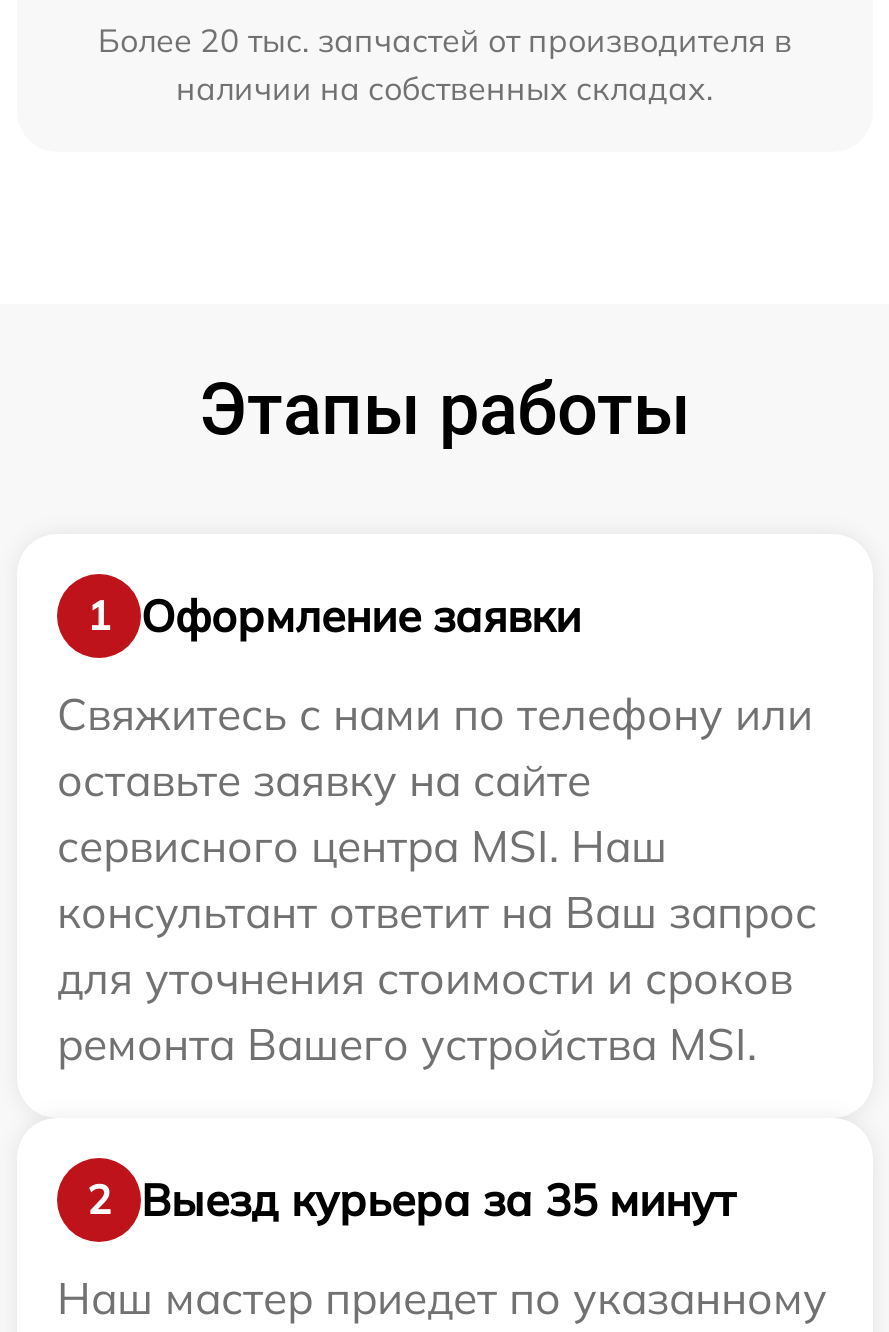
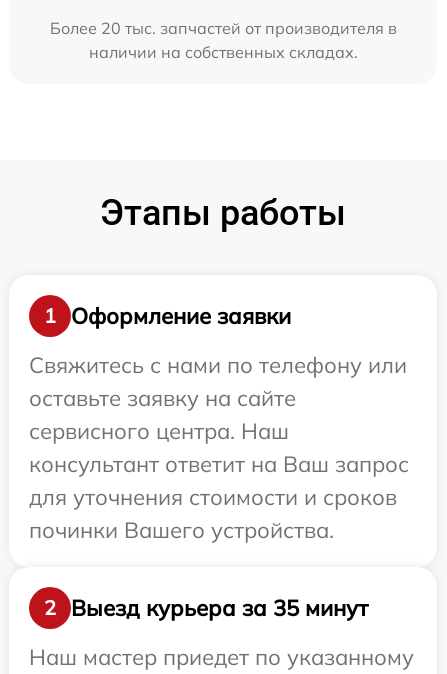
[57,818,667,874] сервисного центра MSI. Наш -> [29,417,289,445] сервисного центра. Наш
[57,1016,757,1072] ремонта Вашего устройства MSI. -> [29,516,334,544] починки Вашего устройства.

